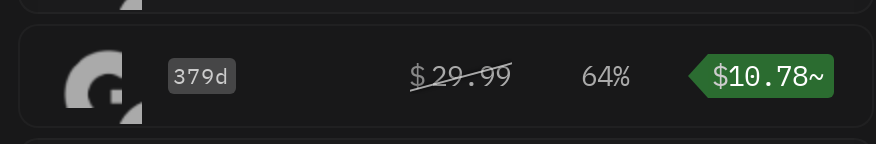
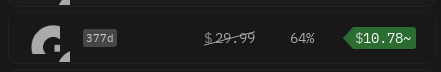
[173,62,229,90] 379d -> [85,31,113,45] 377d

